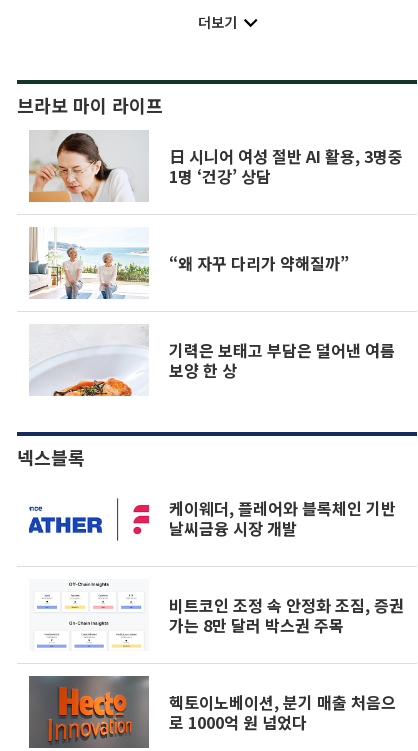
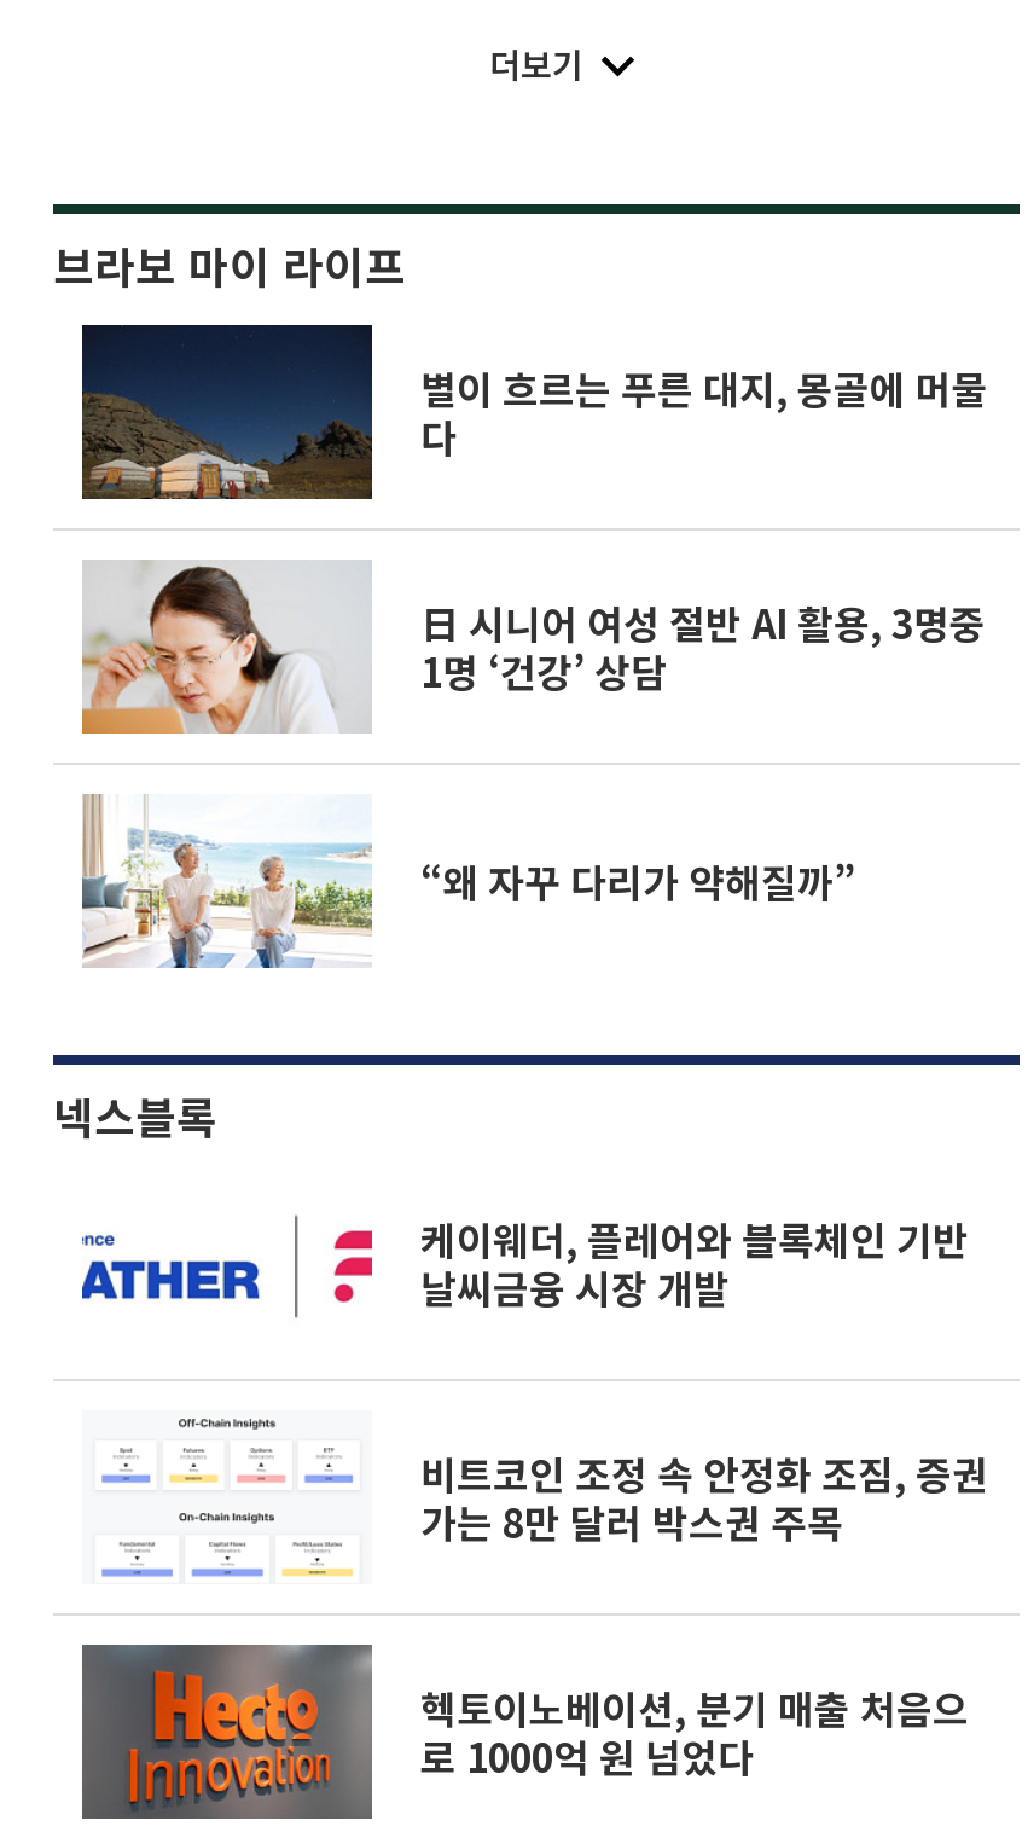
none -> [80,323,988,502] [image] | 별이 흐르는 푸른 대지, 몽골에 머물 | 다
moved [28,131,403,275] -> [80,562,986,909]: [image] | 日 시니어 여성 절반 AI 활용, 3명중 | 1명 ‘건강’ 상담 | “왜 자꾸 다리가 약해질까”
[30,326,395,397] [image] | 기력은 보태고 부담은 덜어낸 여름 | 보양 한 상 -> none

